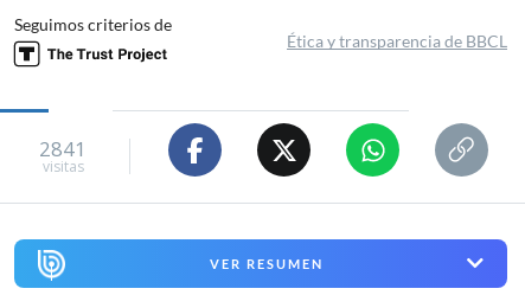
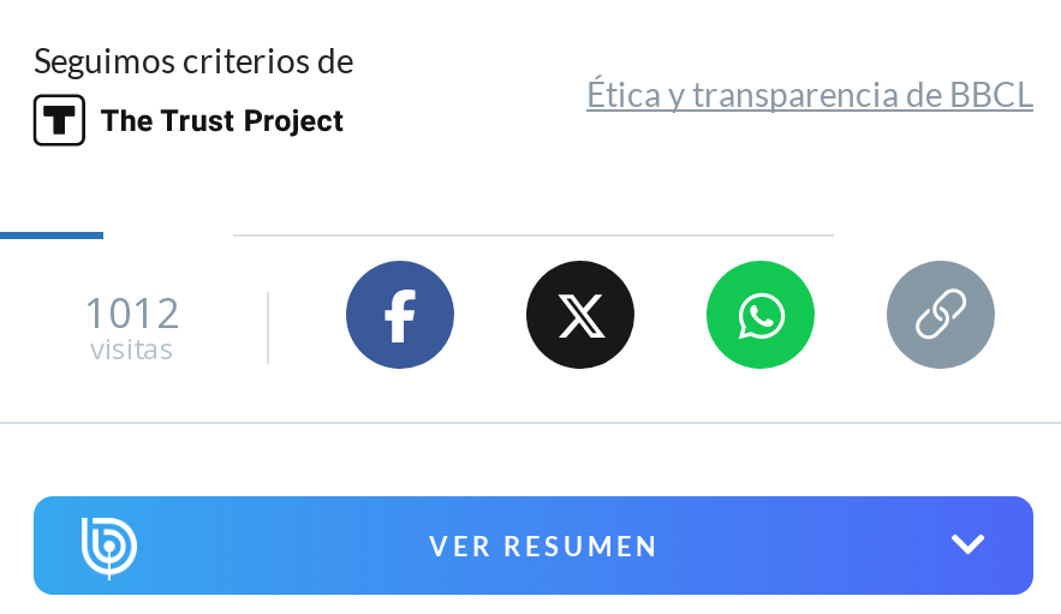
[39,135,87,162] 2841 -> [84,284,180,339] 1012

